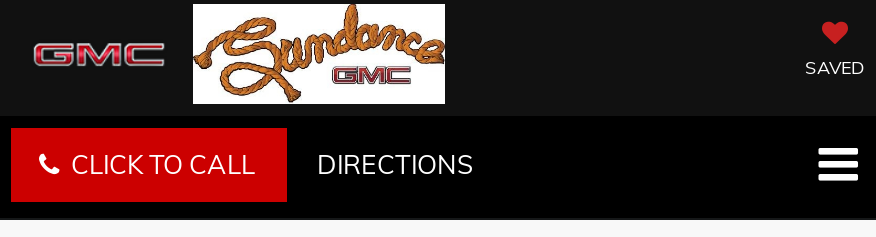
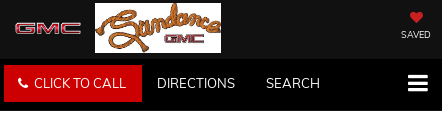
none -> [266,75,320,91] SEARCH

